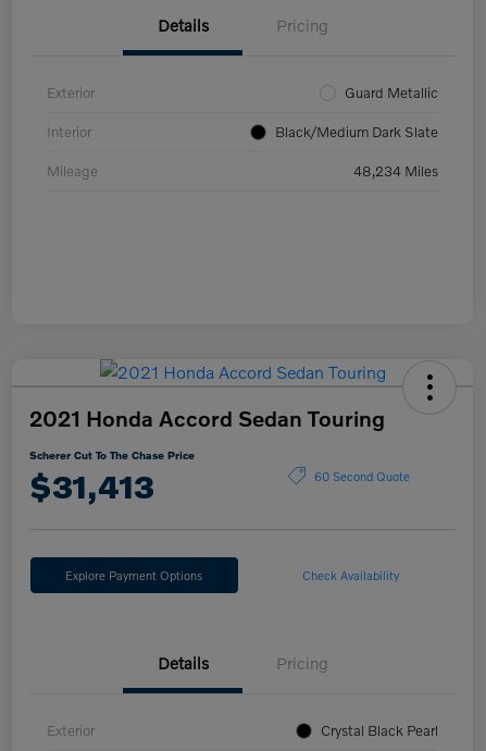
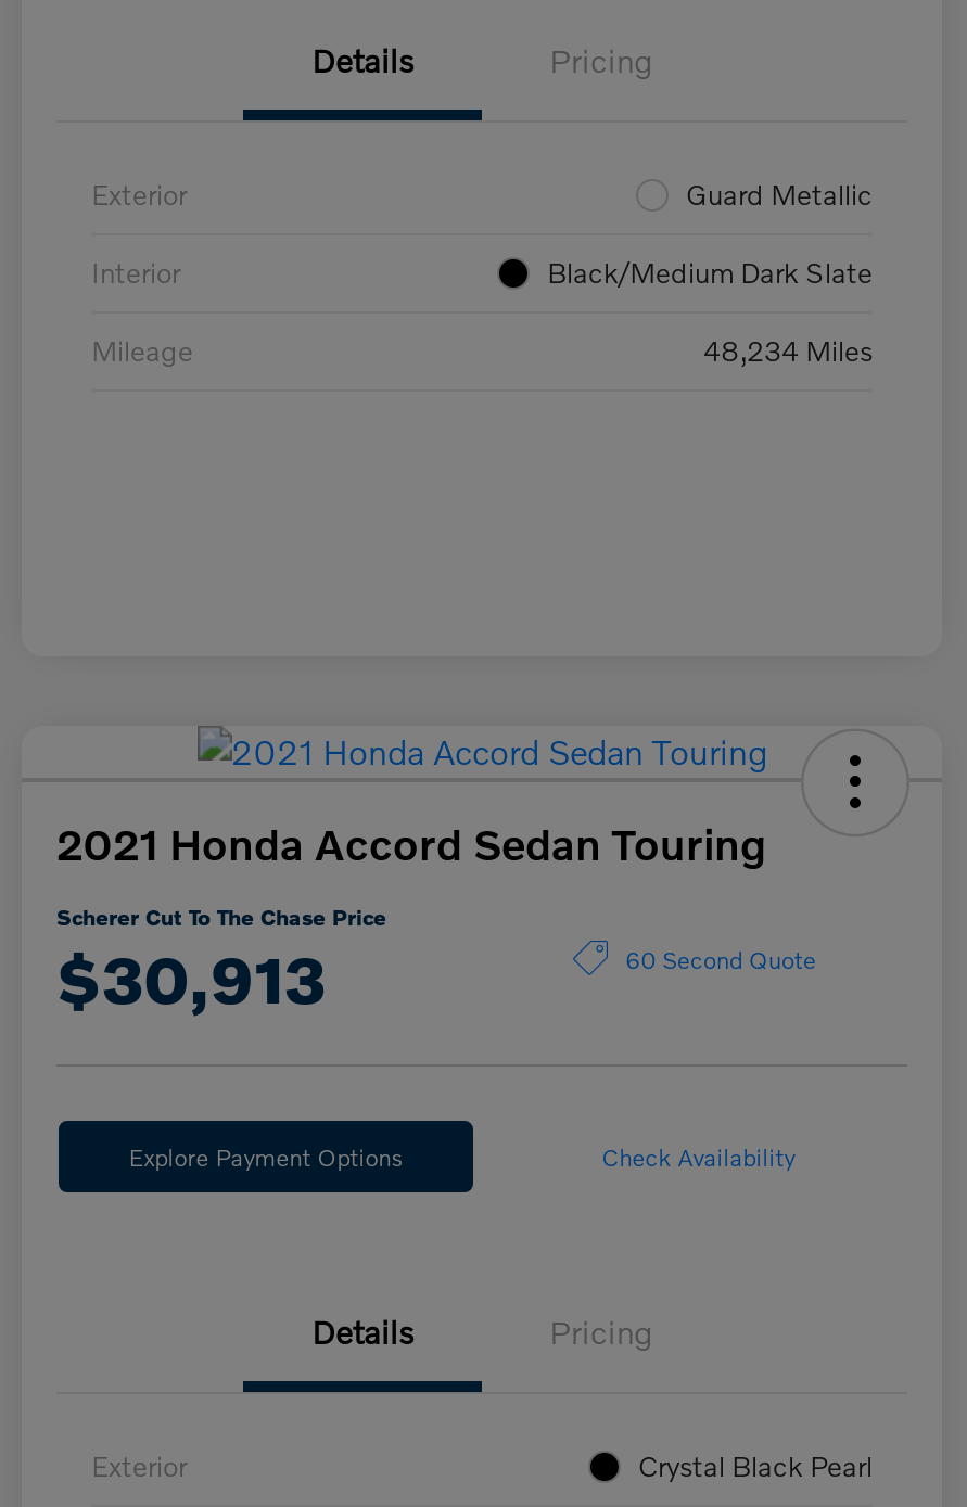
[29,467,154,505] $31,413 -> [56,941,326,1017] $30,913

